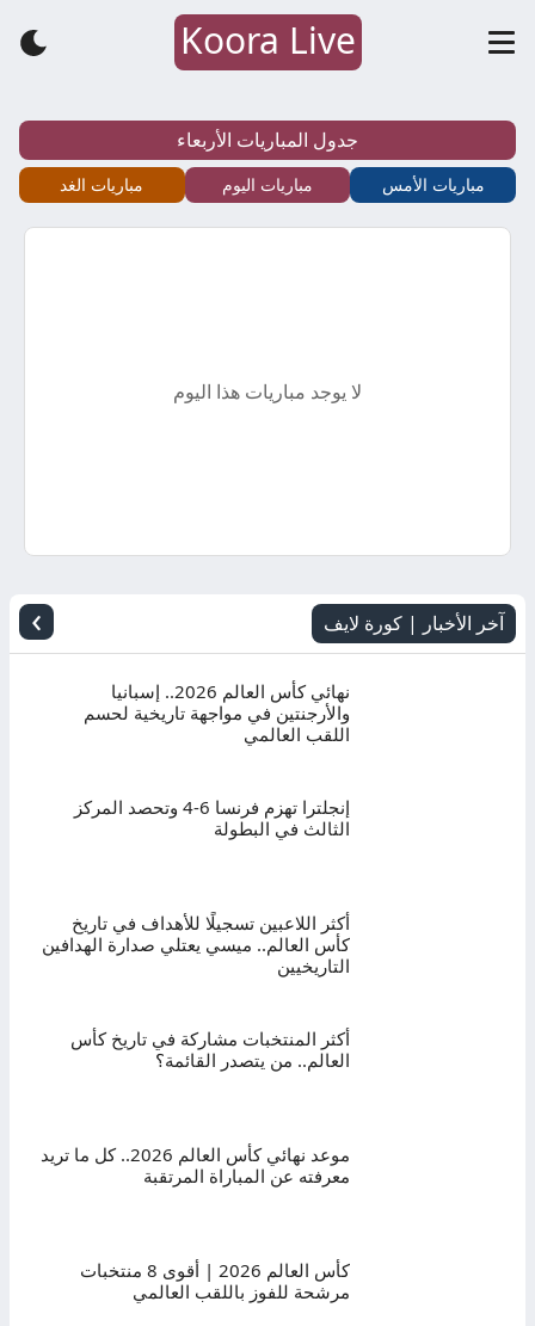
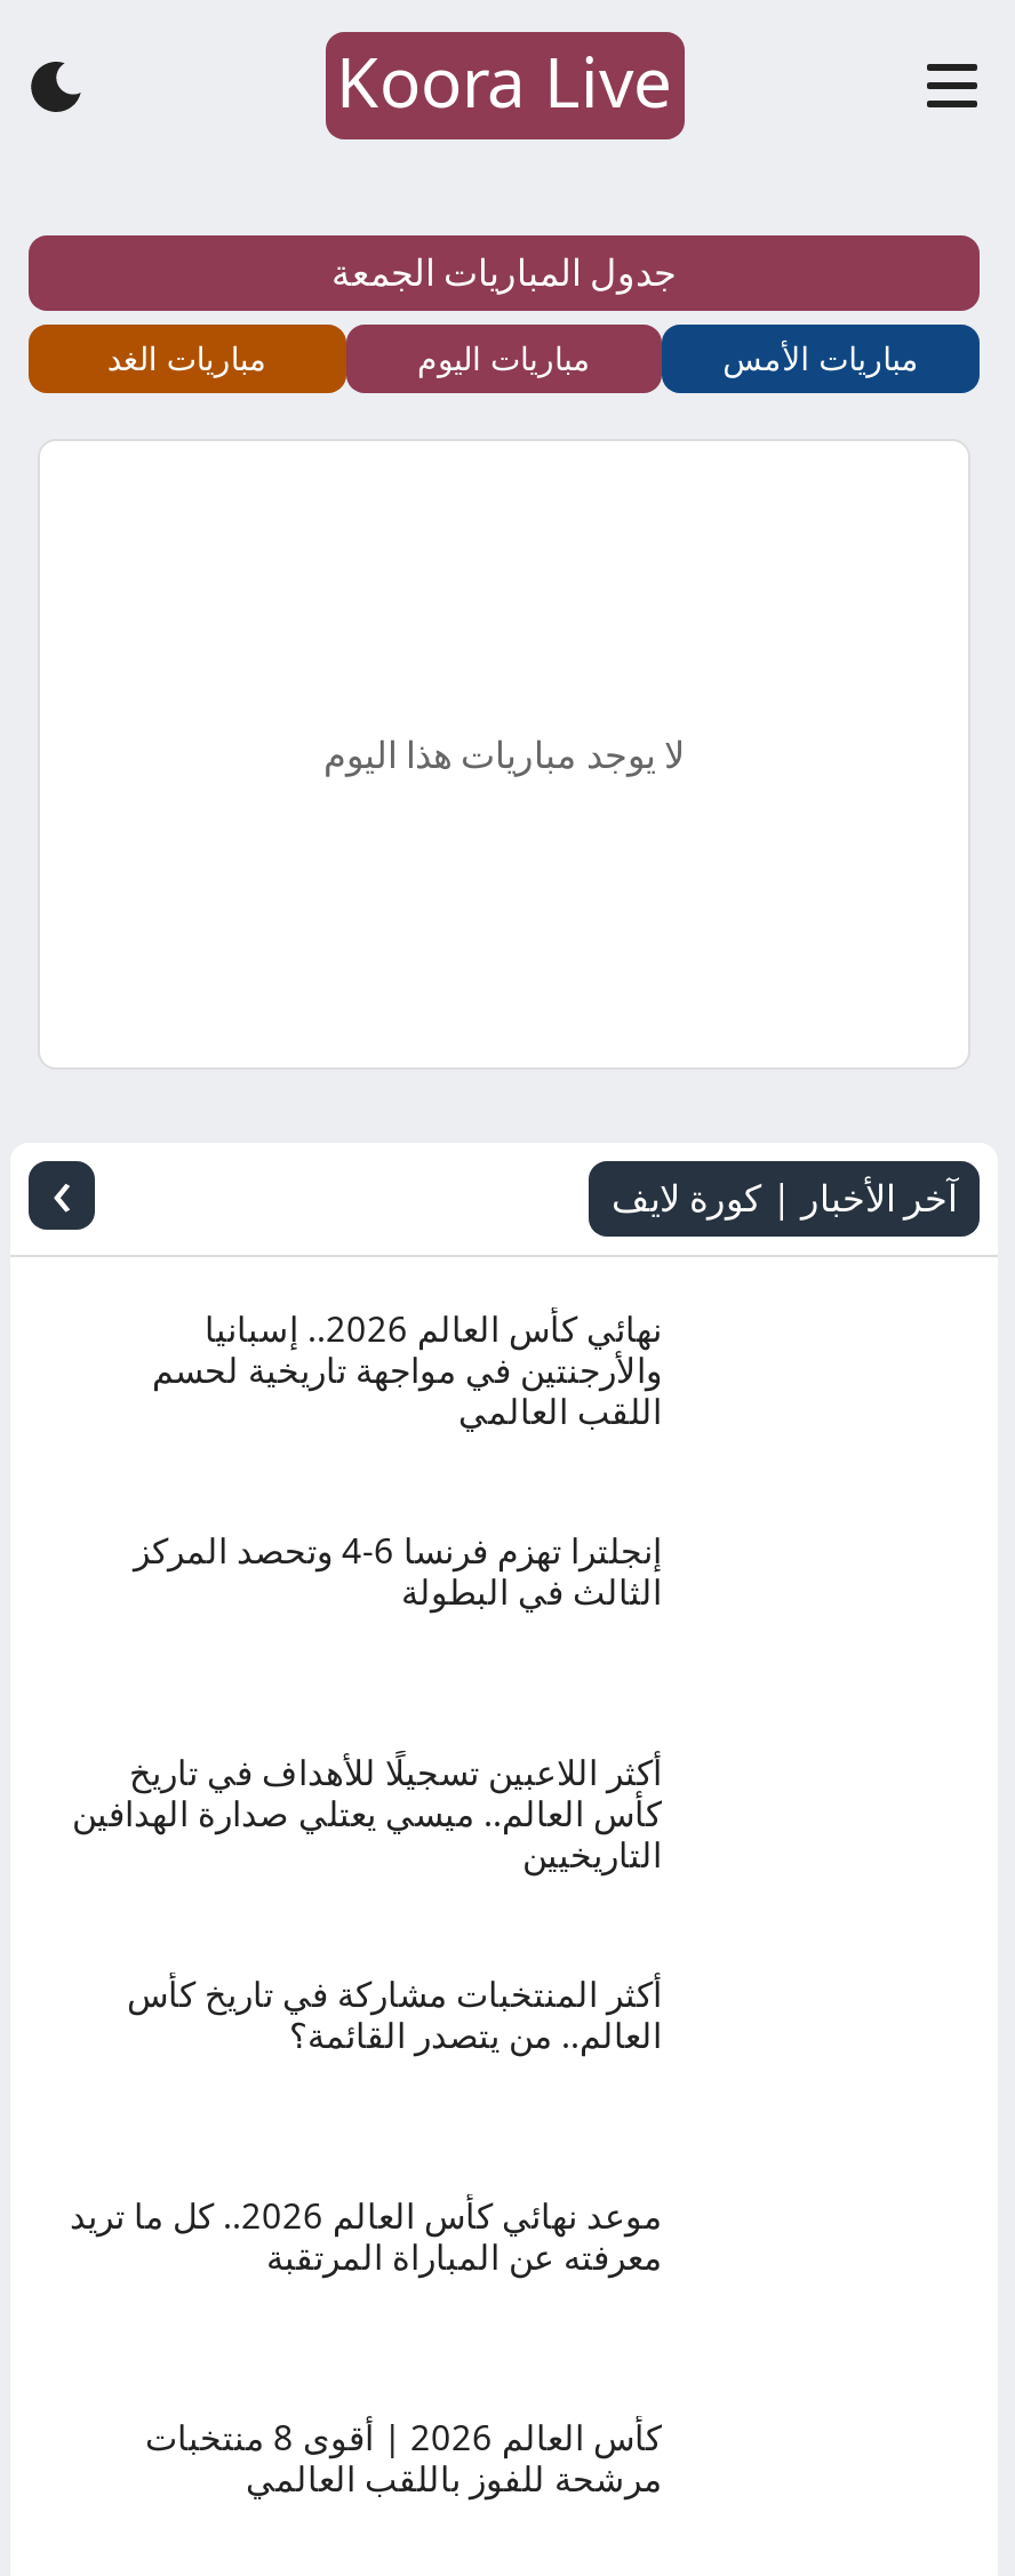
[177,127,358,153] جدول المباريات الأربعاء -> [331,247,677,297] جدول المباريات الجمعة

